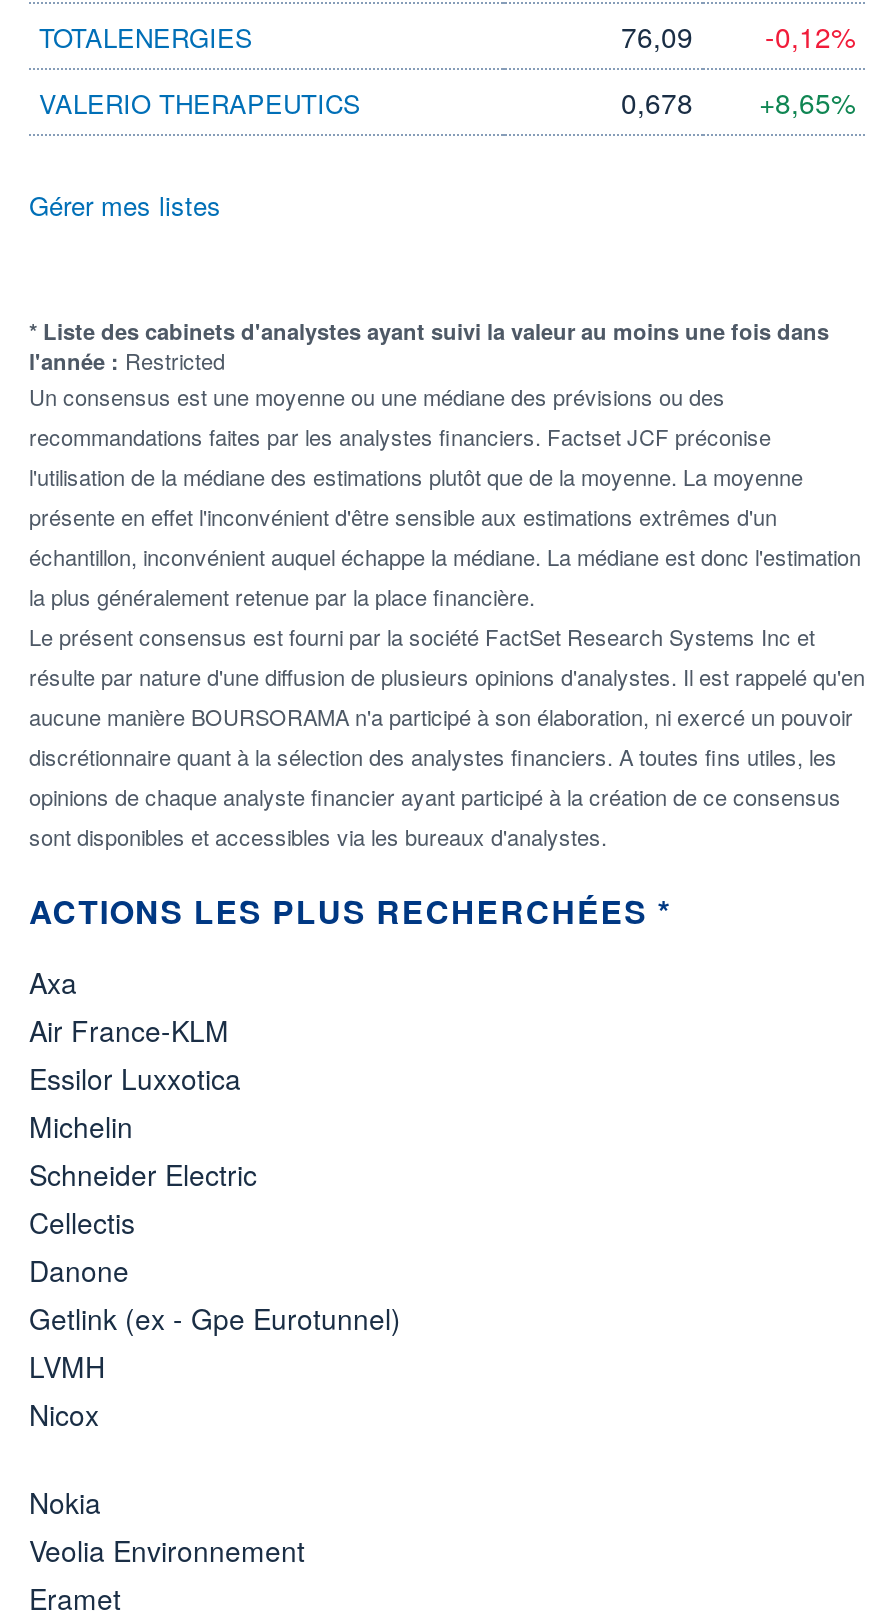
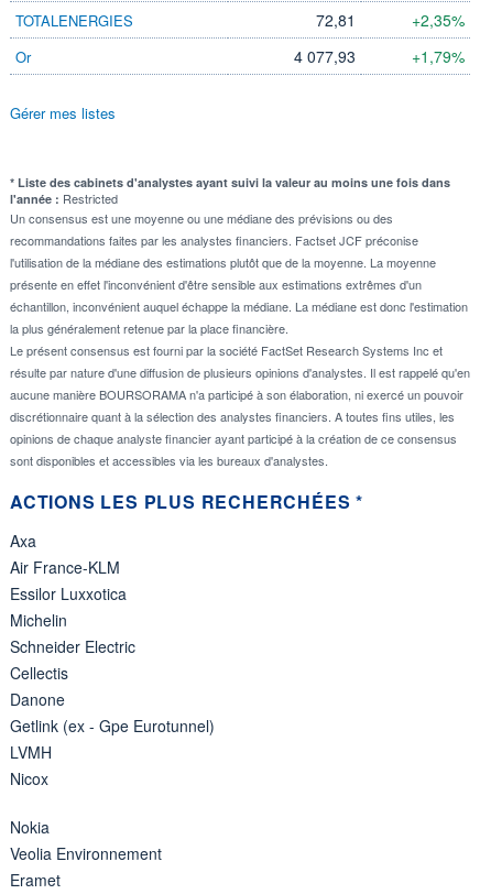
[621,16,855,56] 76,09 | -0,12% -> [316,9,465,31] 72,81 | +2,35%
[39,82,855,122] VALERIO THERAPEUTICS | 0,678 | +8,65% -> [15,45,465,67] Or | 4 077,93 | +1,79%

